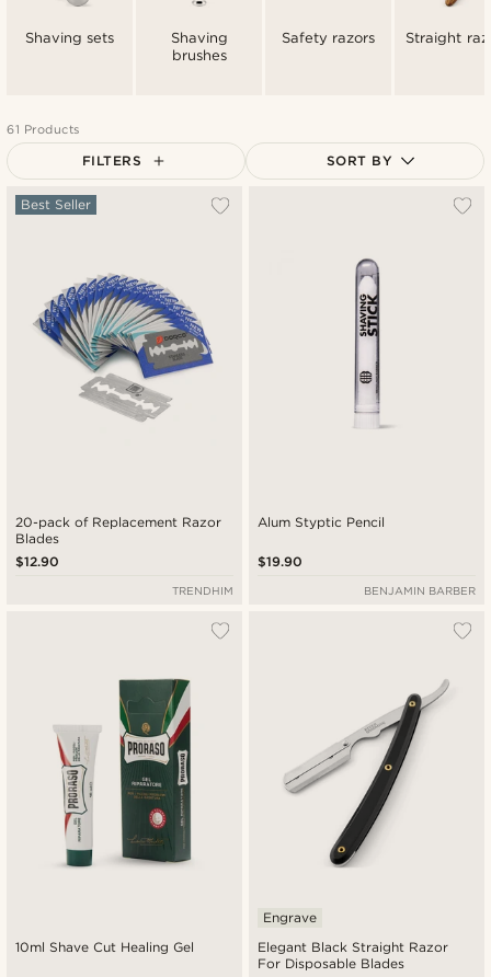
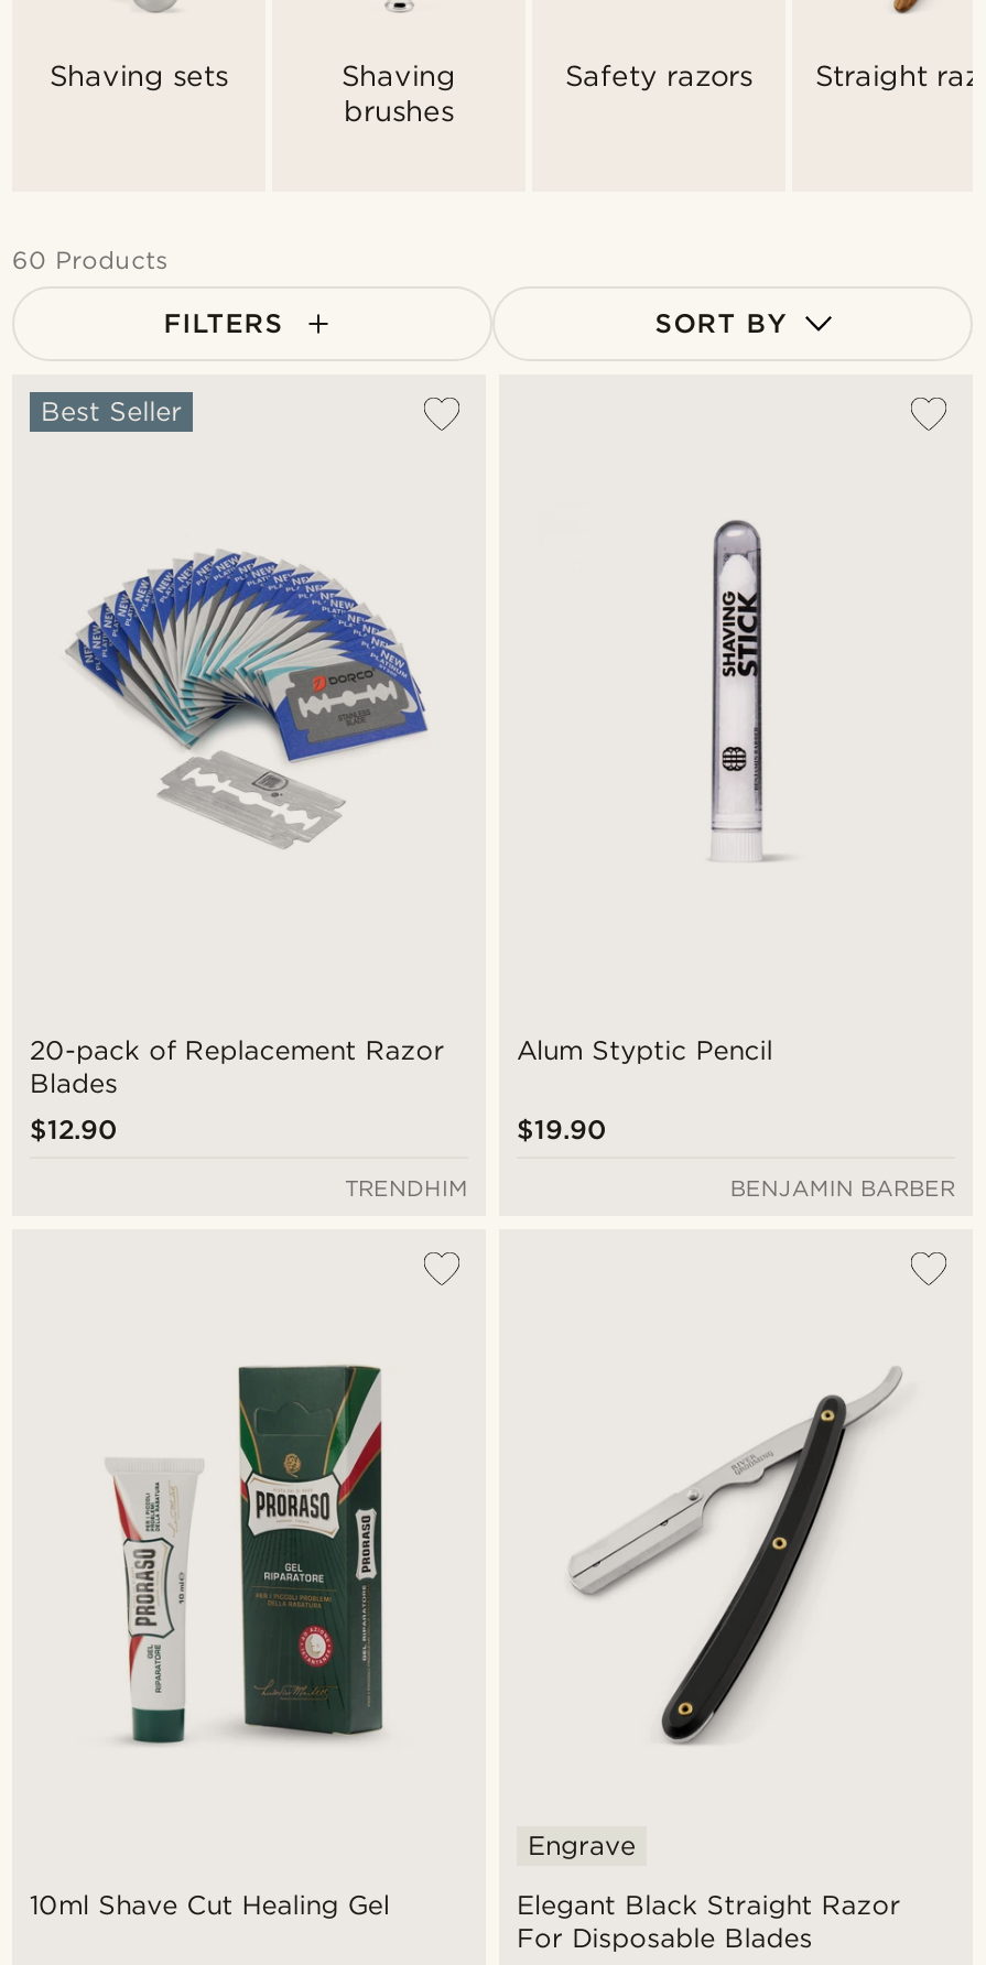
[7,122,80,137] 61 Products -> [12,245,168,275] 60 Products

